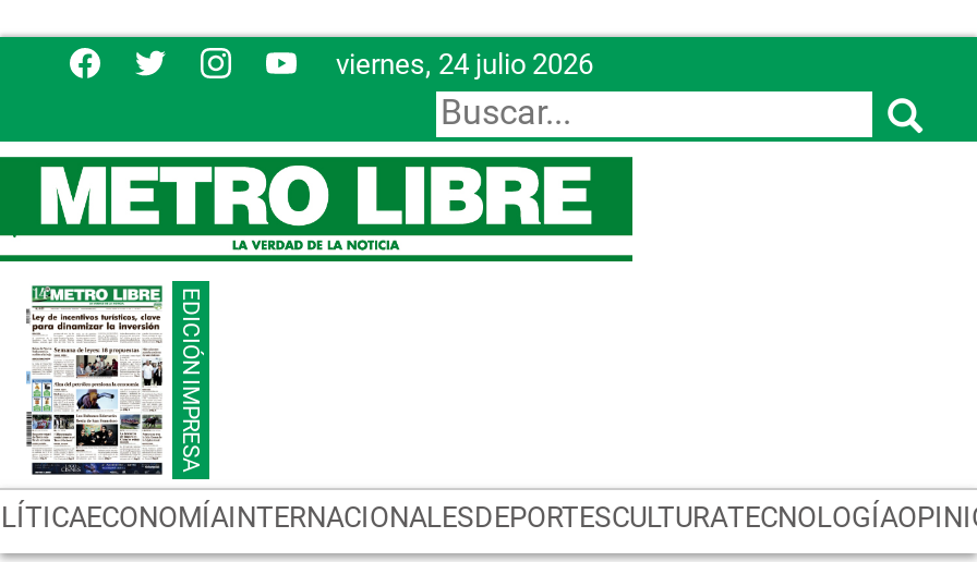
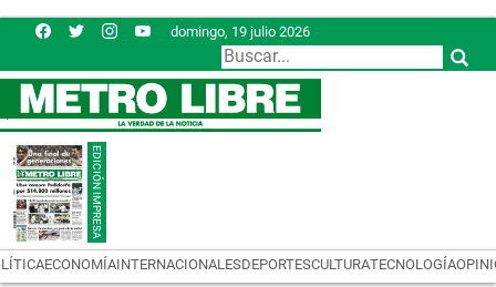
[336,48,593,81] viernes, 24 julio 2026 -> [170,23,310,40] domingo, 19 julio 2026
[28,285,164,477] [image] -> [15,144,83,240] [image]

